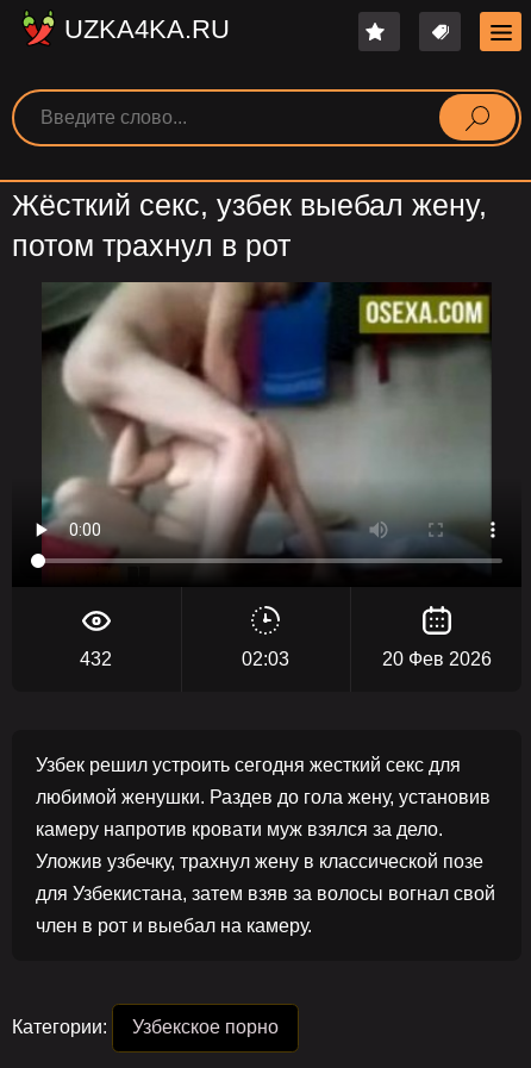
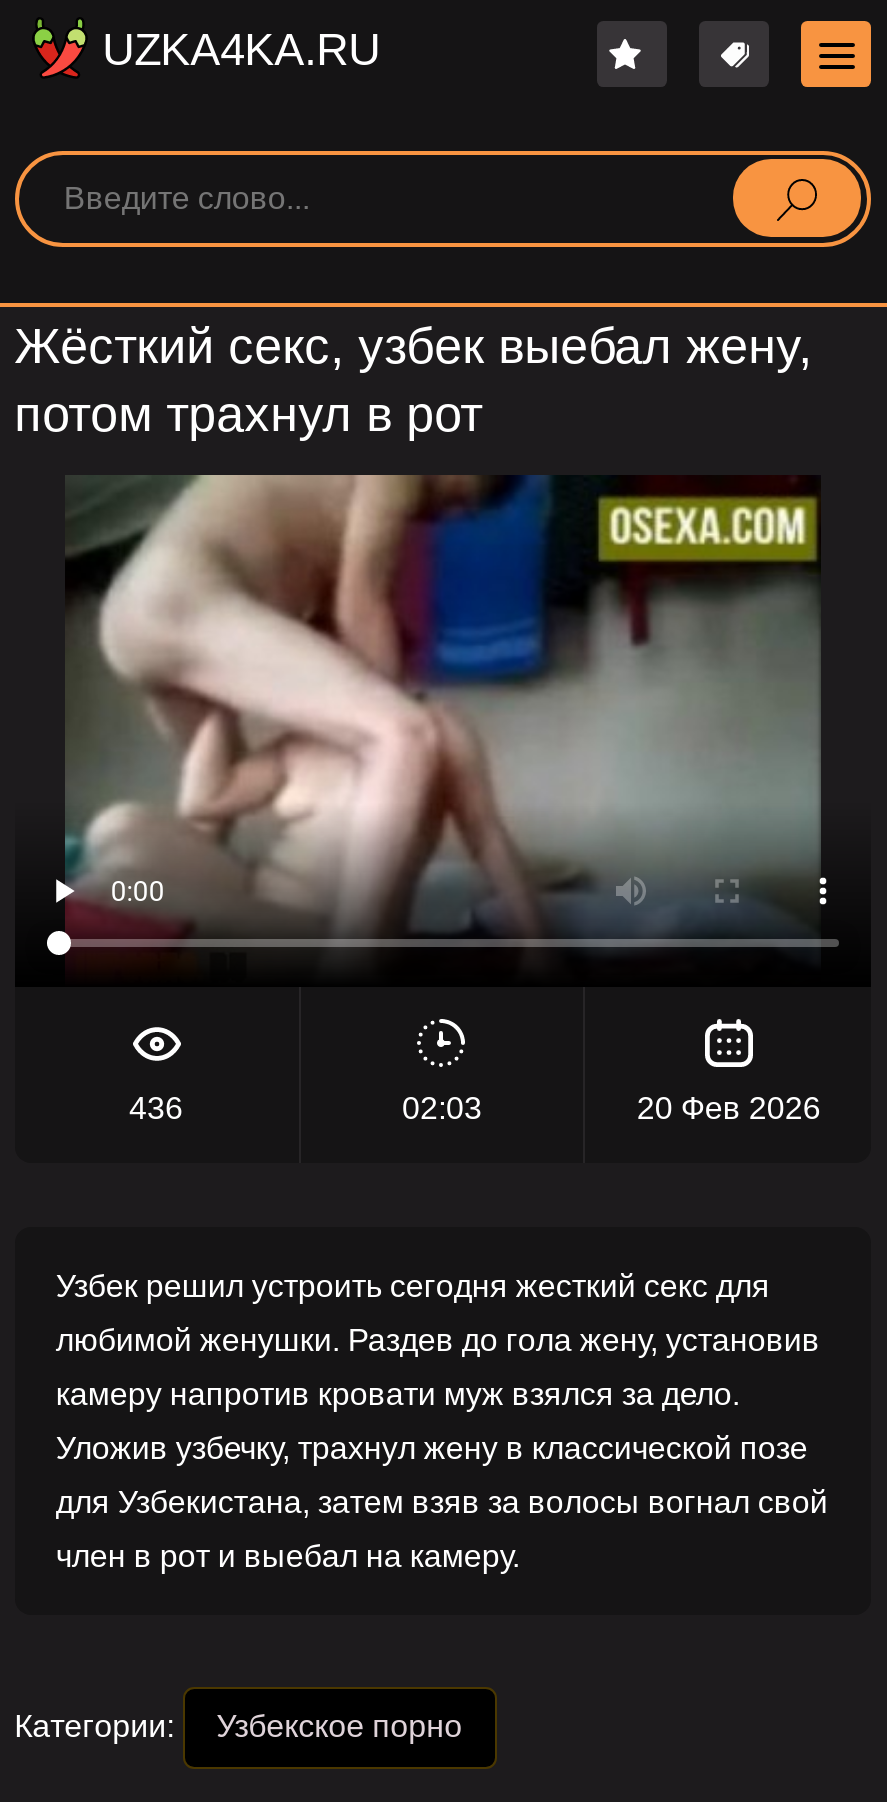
[80,648,112,669] 432 -> [129,1090,183,1124] 436

